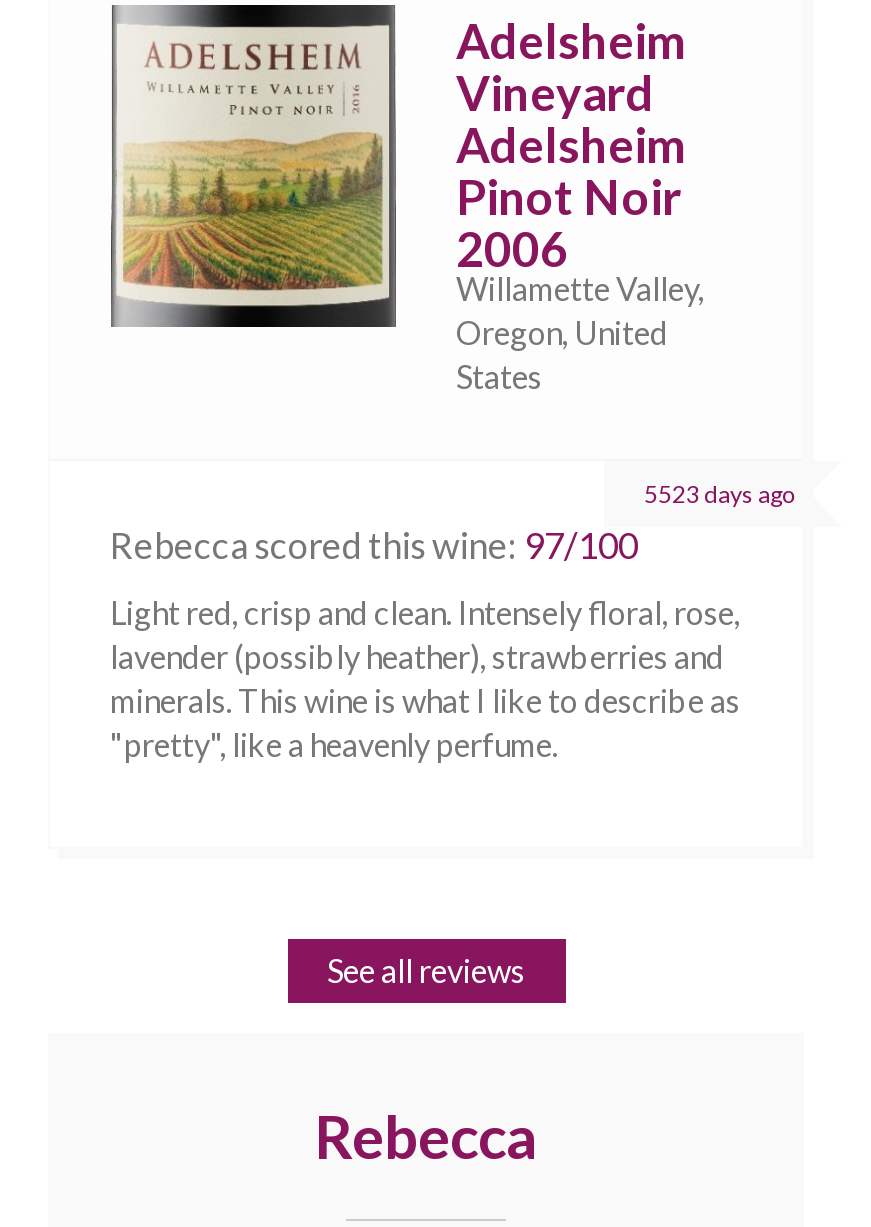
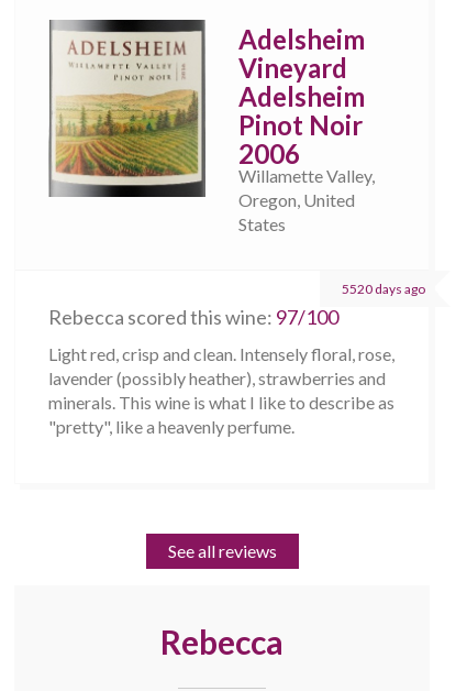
[644,479,796,509] 5523 days ago -> [342,280,425,297] 5520 days ago

